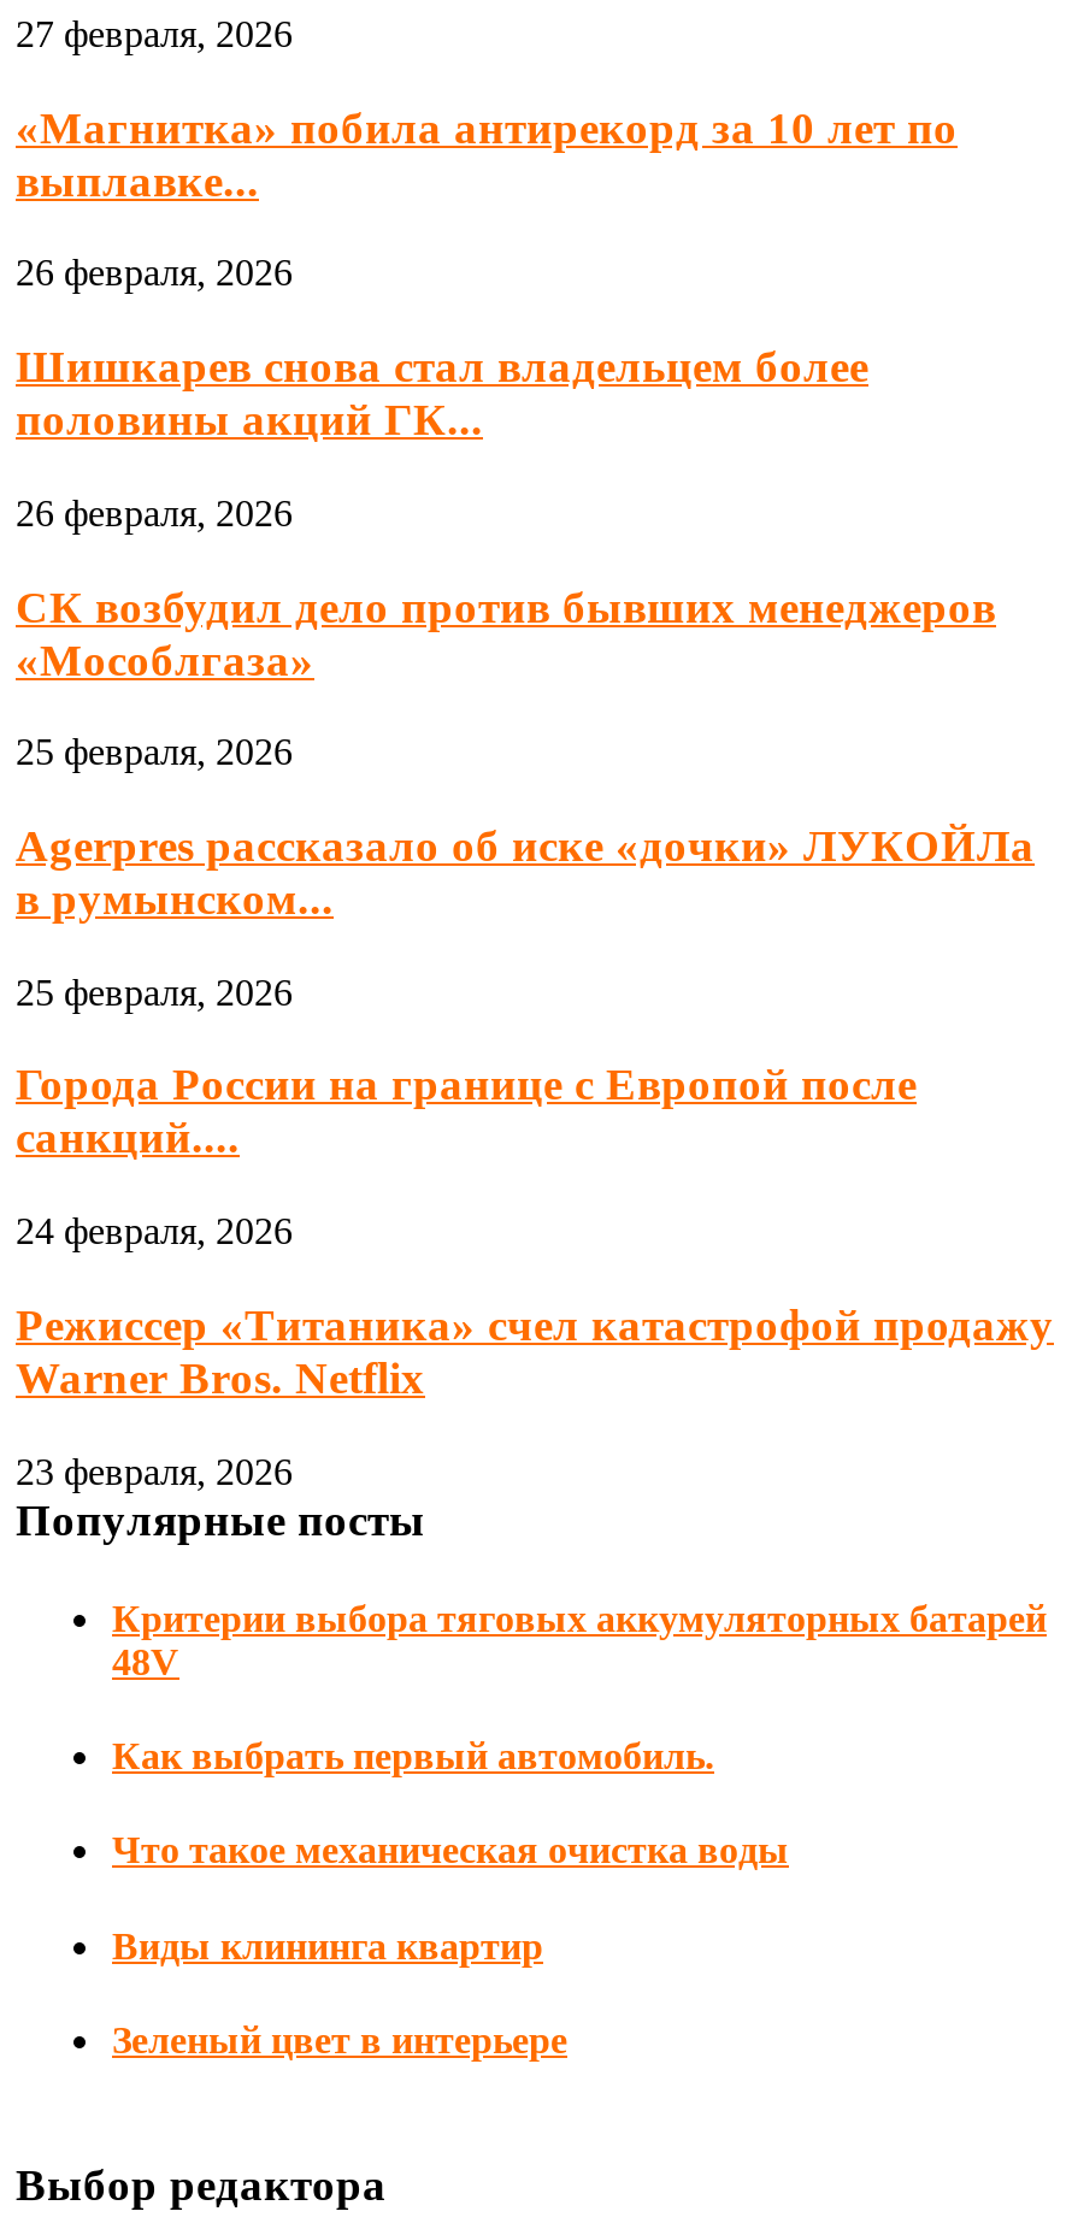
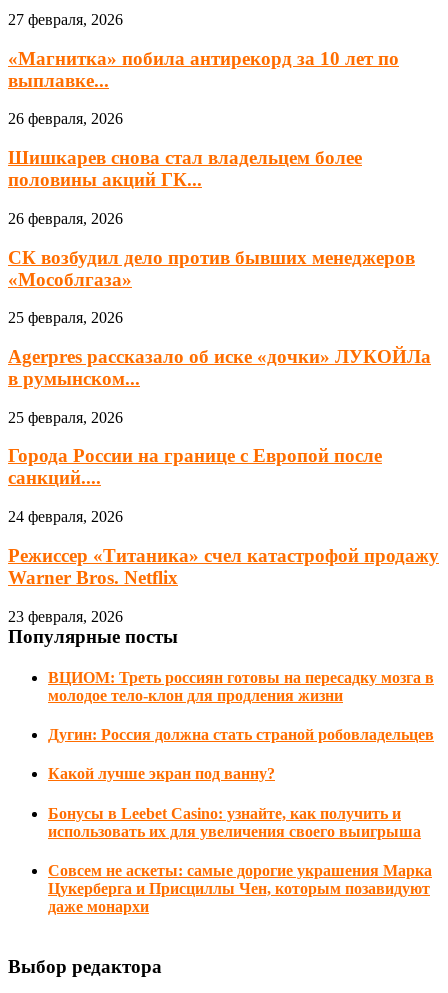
[112,1598,1047,1682] Критерии выбора тяговых аккумуляторных батарей | 48V -> [48,669,434,704] ВЦИОМ: Треть россиян готовы на пересадку мозга в | молодое тело-клон для продления жизни
[112,1736,714,1776] Как выбрать первый автомобиль. -> [48,726,434,743] Дугин: Россия должна стать страной робовладельцев
[112,1830,789,1871] Что такое механическая очистка воды -> [48,765,275,782] Какой лучше экран под ванну?
[112,1925,543,1966] Виды клининга квартир -> [48,805,421,840] Бонусы в Leebet Casino: узнайте, как получить и | использовать их для увеличения своего выигрыша
[112,2019,567,2060] Зеленый цвет в интерьере -> [48,862,432,915] Совсем не аскеты: самые дорогие украшения Марка | Цукерберга и Присциллы Чен, которым позавидуют | даже монархи

